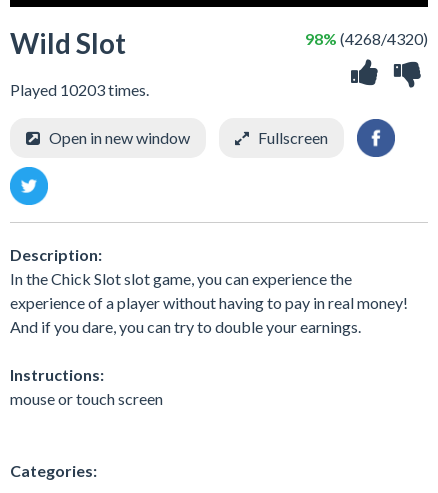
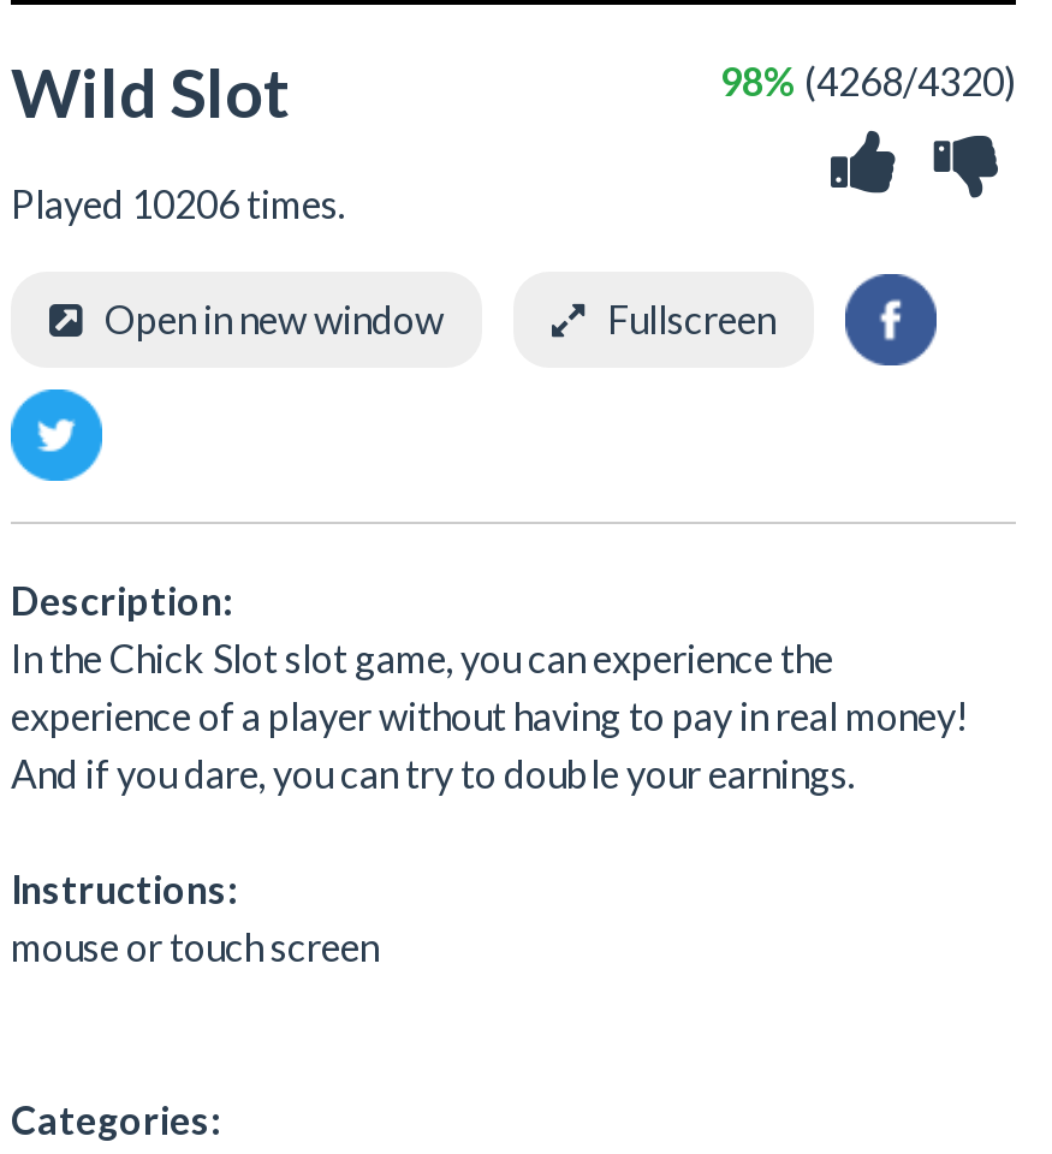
[10,80,149,99] Played 10203 times. -> [11,180,345,225] Played 10206 times.

